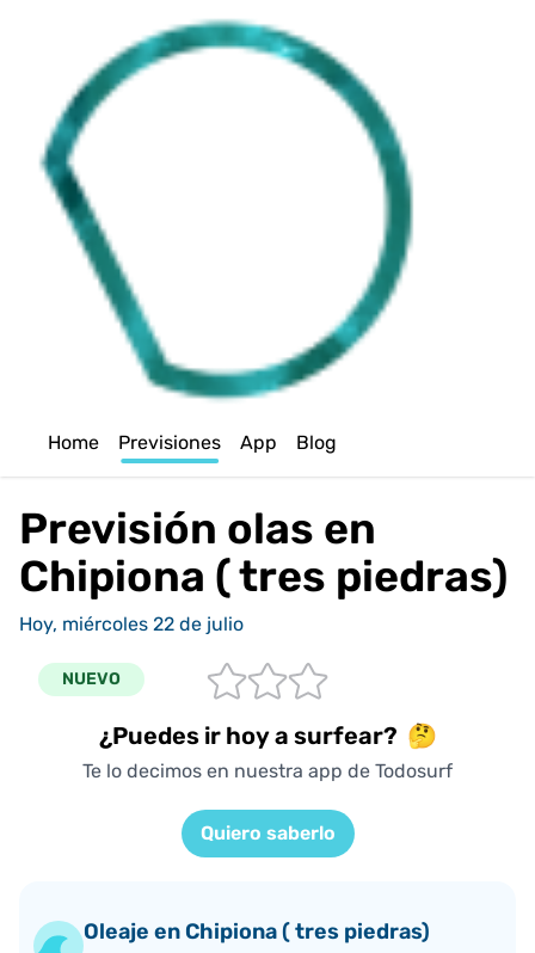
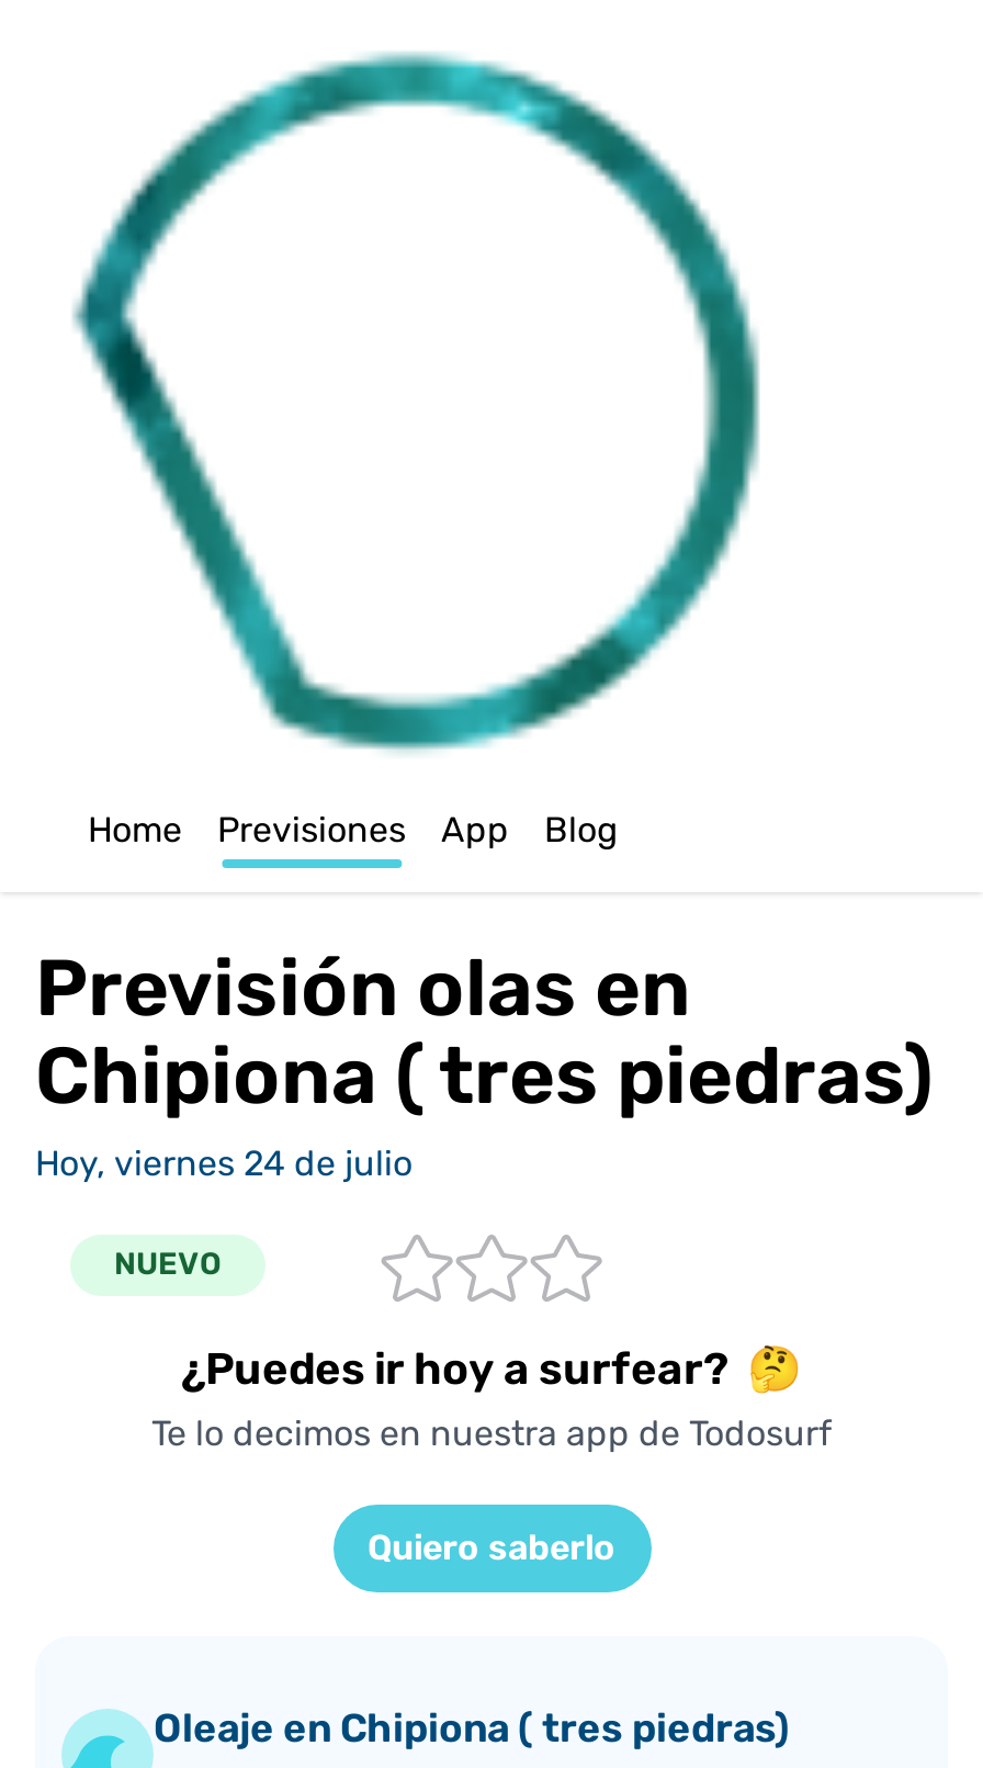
[19,613,244,635] Hoy, miércoles 22 de julio -> [35,1142,413,1184] Hoy, viernes 24 de julio

